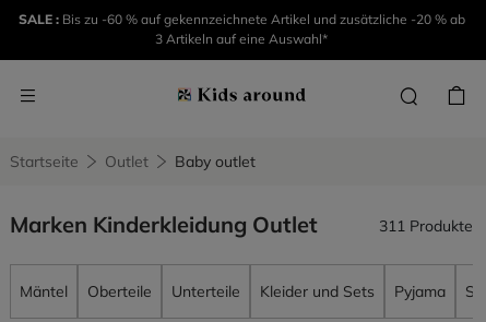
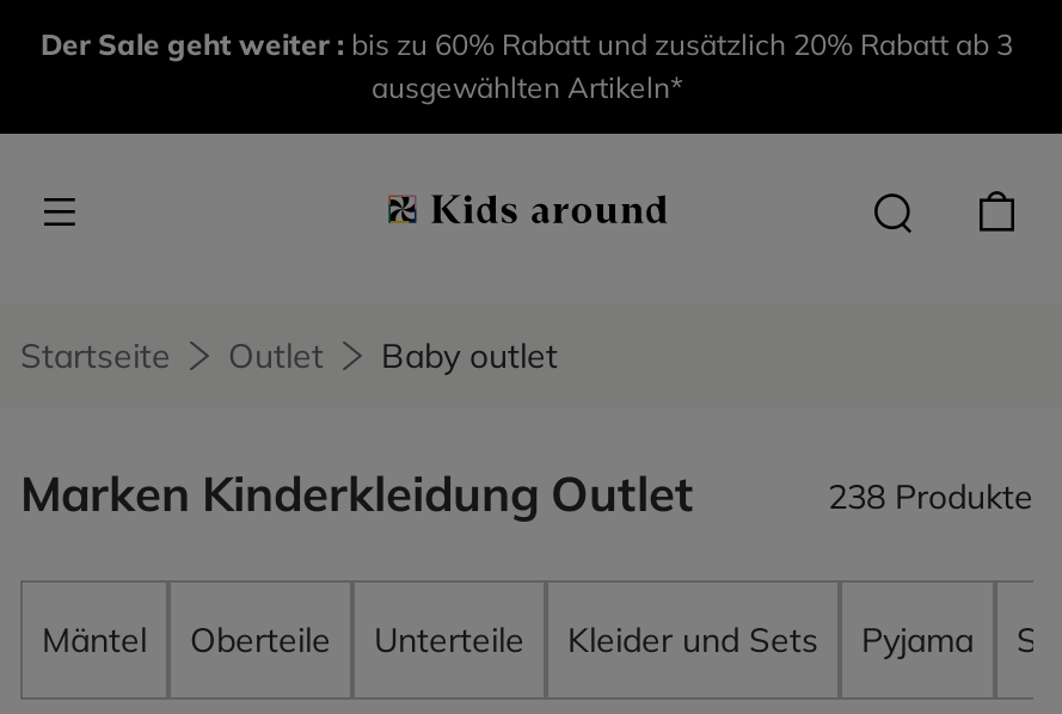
[18,11,465,47] SALE : Bis zu -60 % auf gekennzeichnete Artikel und zusätzliche -20 % ab | 3 Artikeln auf eine Auswahl* -> [41,26,1013,105] Der Sale geht weiter : bis zu 60% Rabatt und zusätzlich 20% Rabatt ab 3 | ausgewählten Artikeln*
[379,216,473,236] 311 Produkte -> [828,475,1033,518] 238 Produkte

